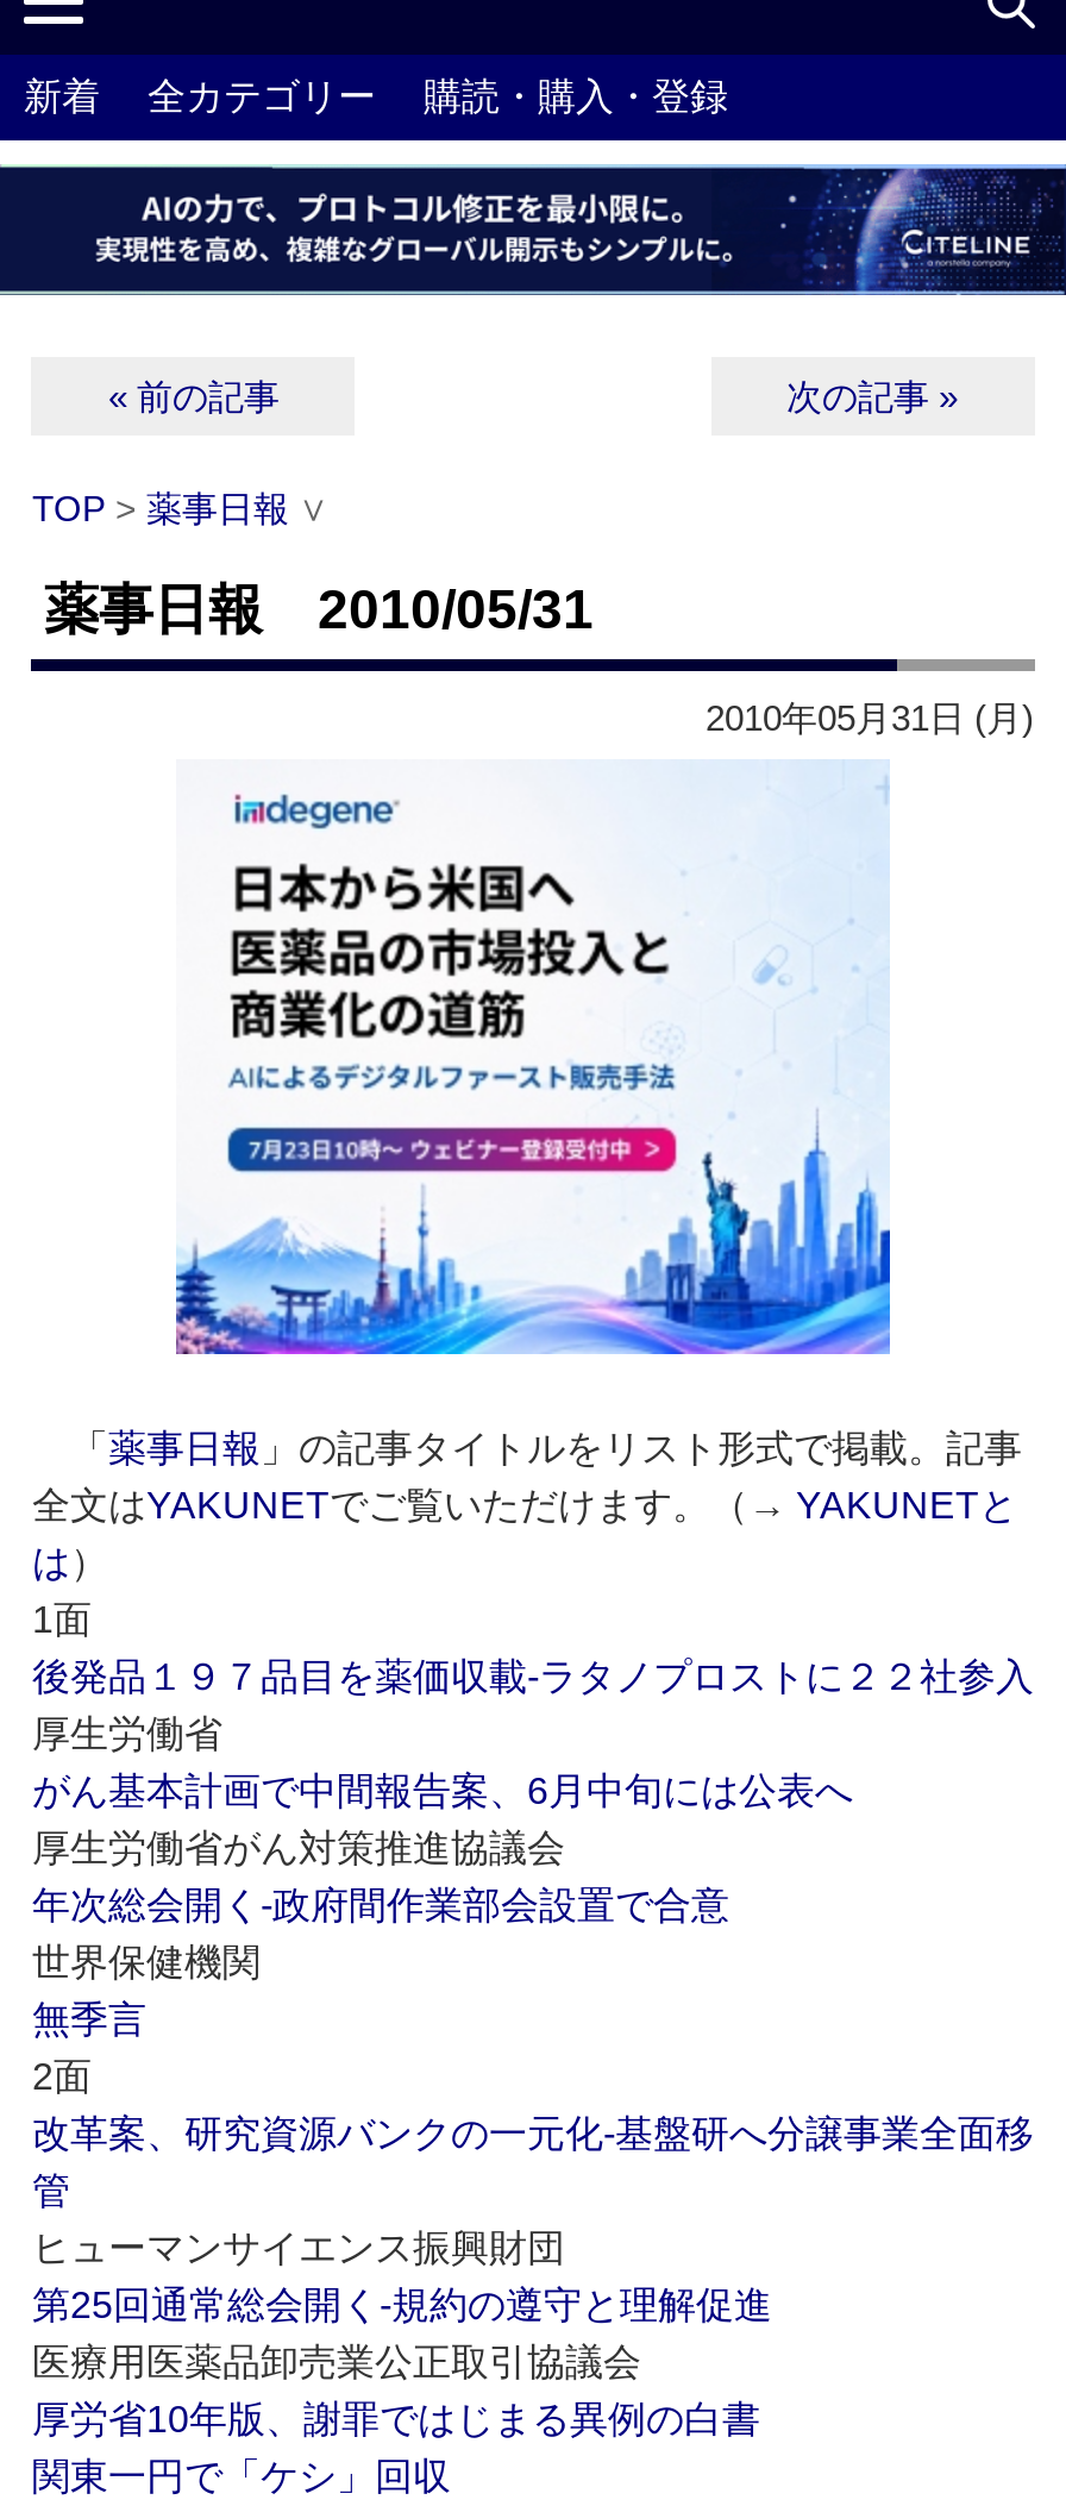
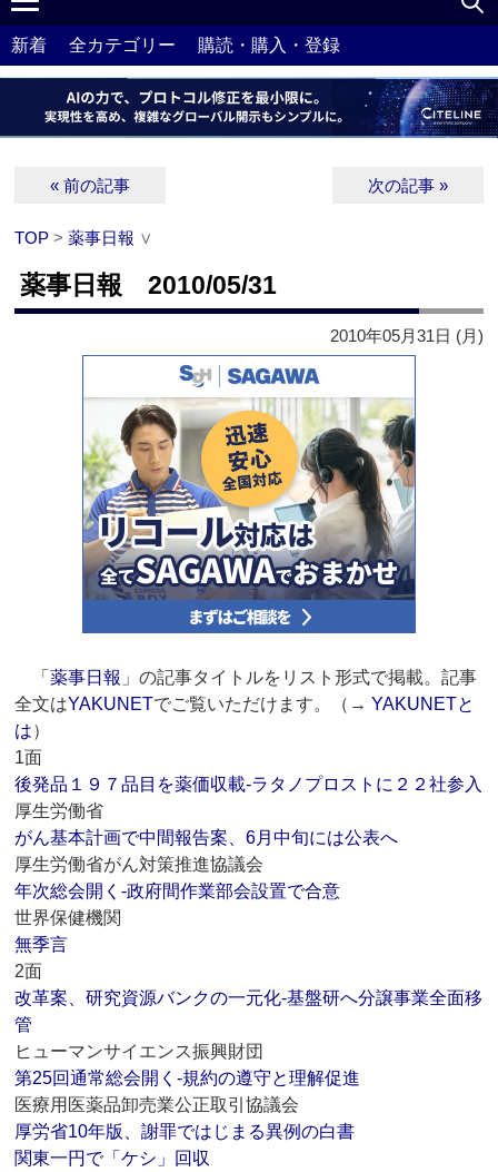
[174,759,890,1357] [image] -> [81,354,417,634] [image]

